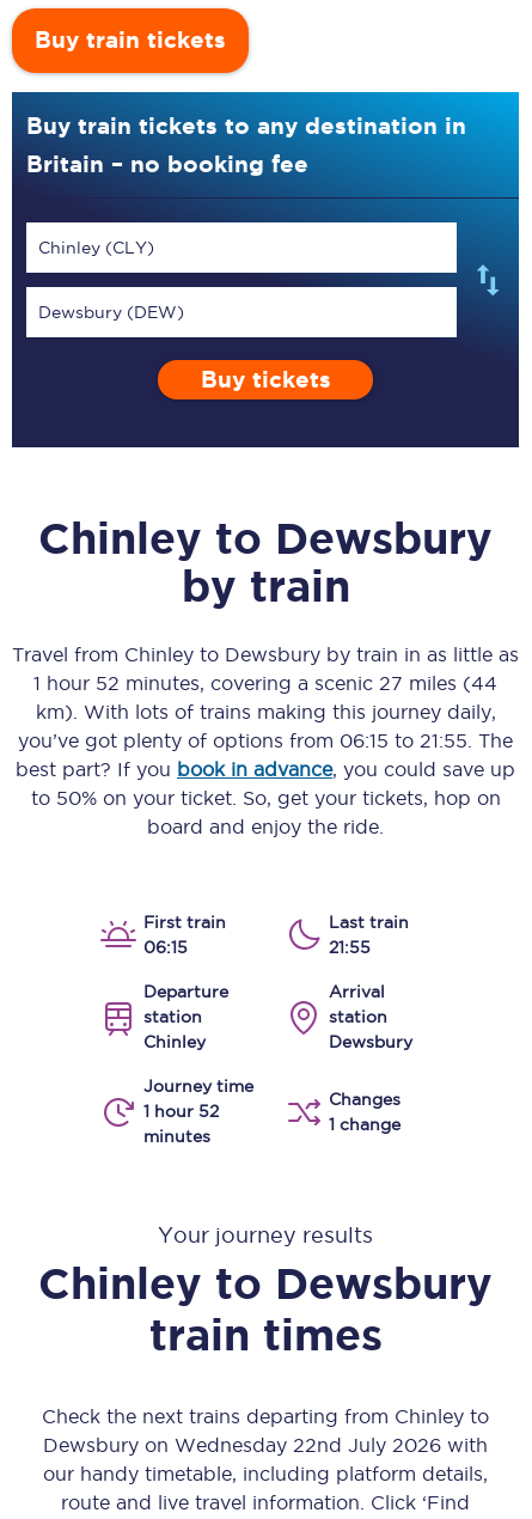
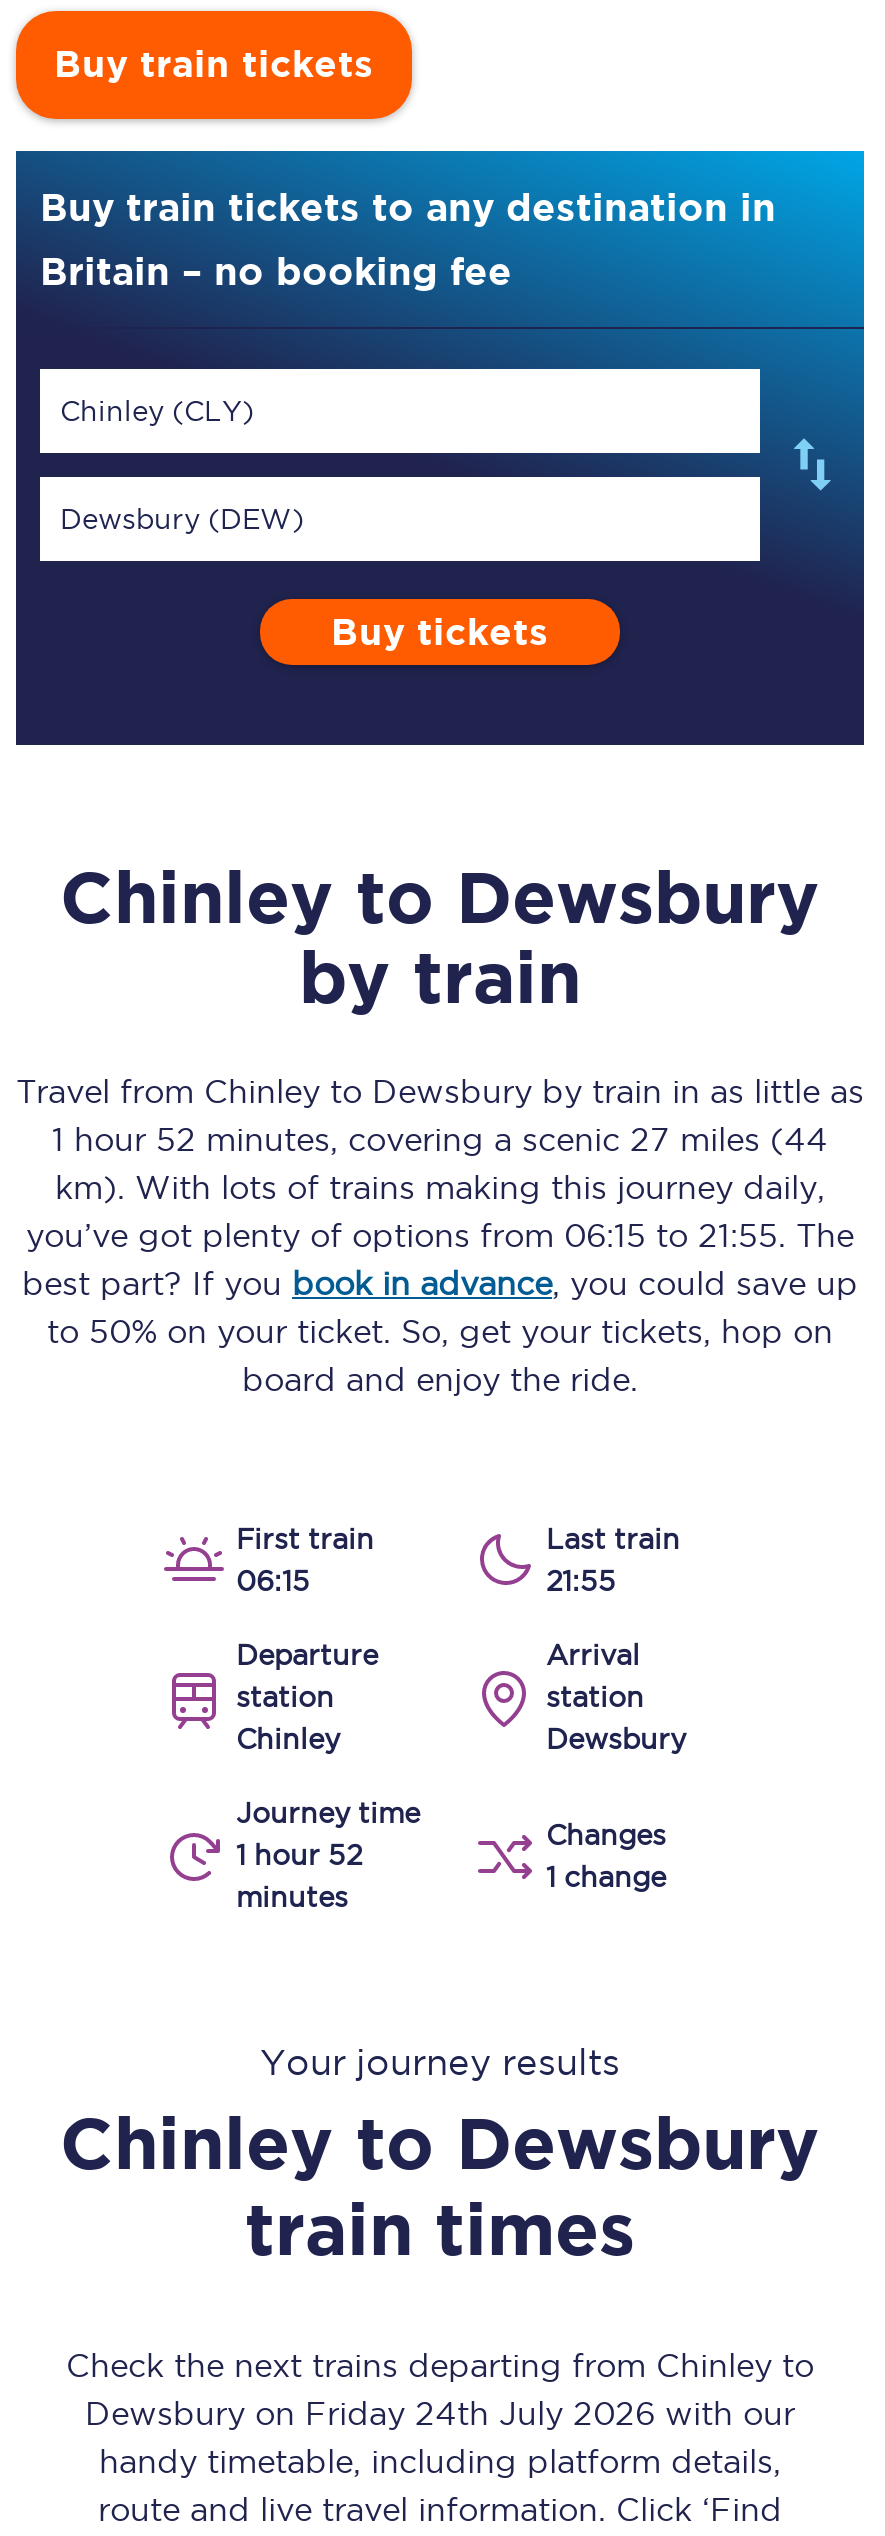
[43,1434,488,1484] Dewsbury on Wednesday 22nd July 2026 with | our handy timetable, including platform details, -> [85,2395,795,2479] Dewsbury on Friday 24th July 2026 with our | handy timetable, including platform details,

